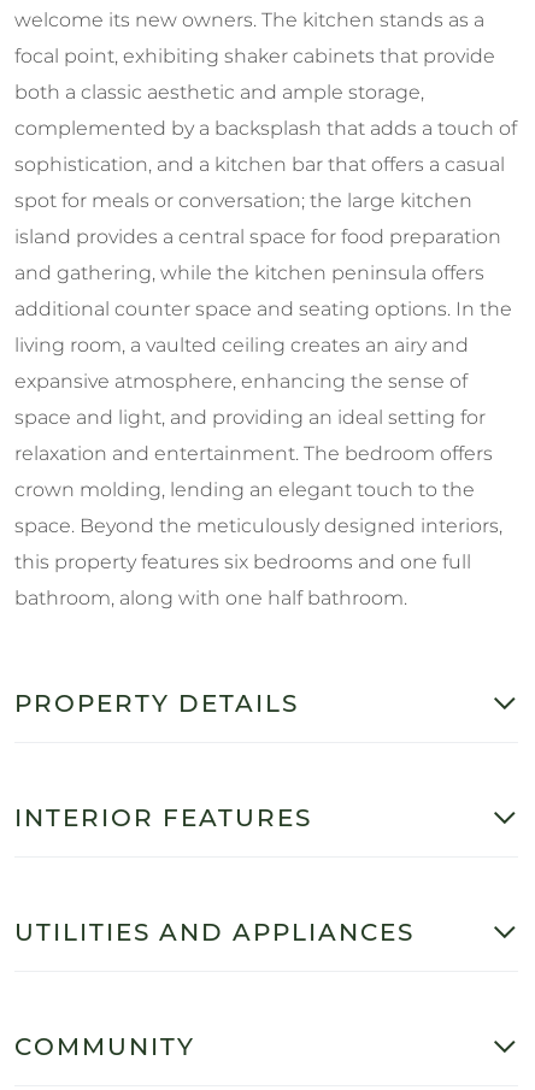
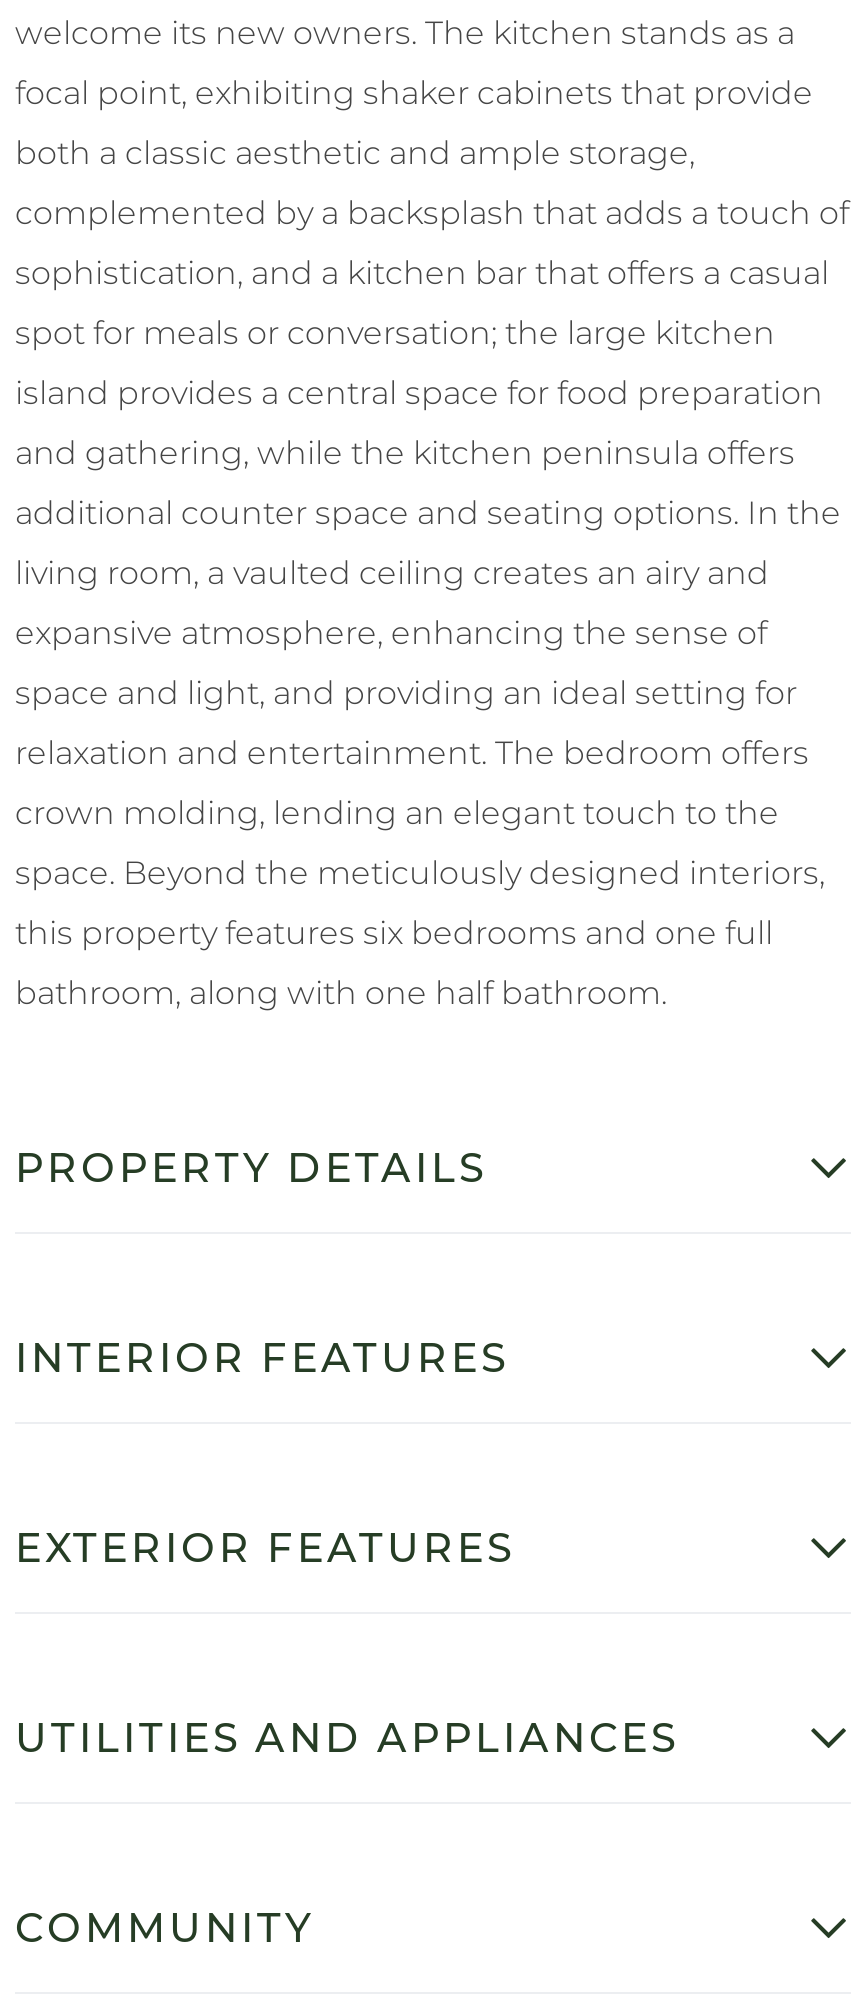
none -> [15,1524,515,1572] EXTERIOR FEATURES

